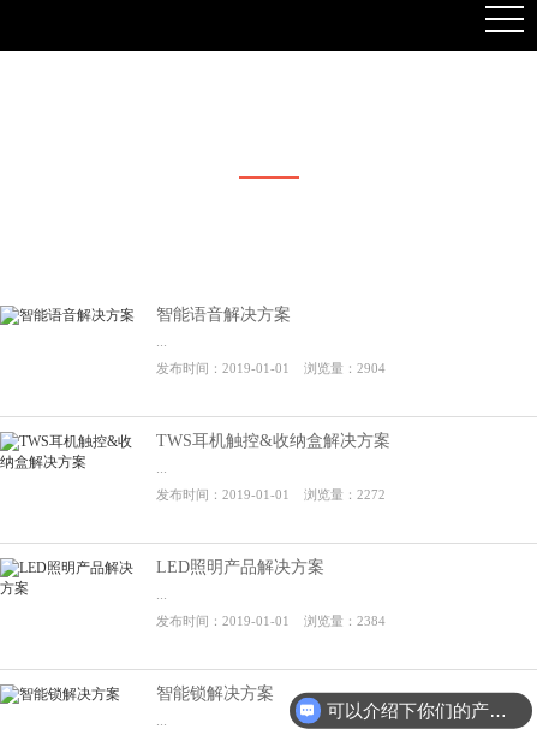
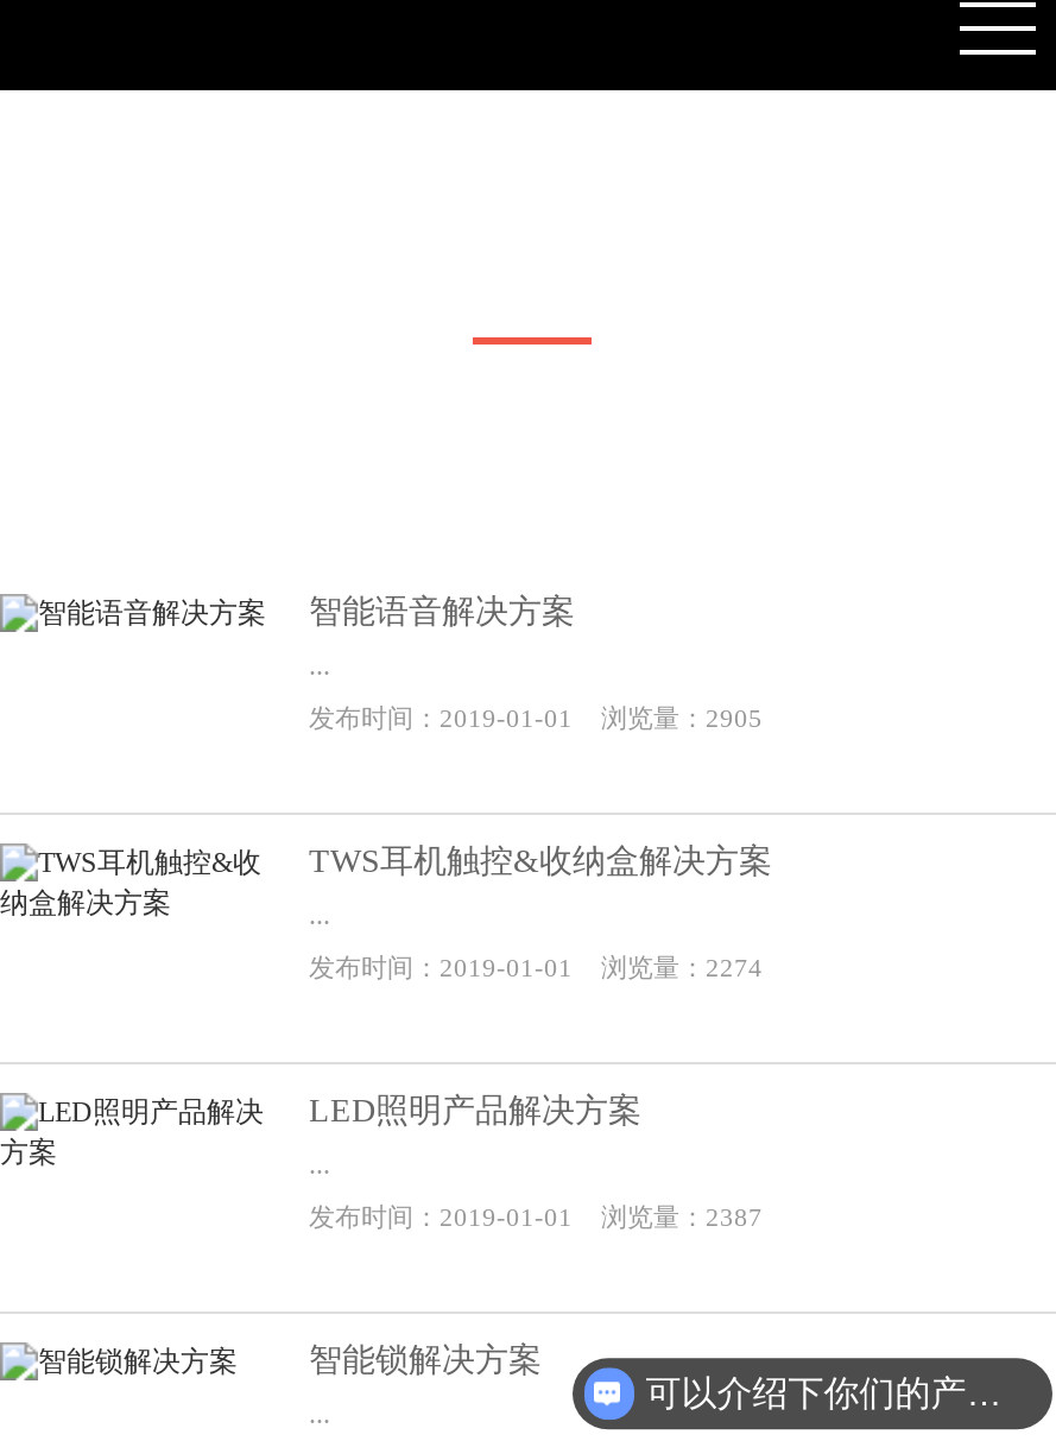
[156,361,386,375] 发布时间：2019-01-01 浏览量：2904 -> [309,703,763,732] 发布时间：2019-01-01 浏览量：2905
[156,487,386,502] 发布时间：2019-01-01 浏览量：2272 -> [309,953,763,981] 发布时间：2019-01-01 浏览量：2274
[156,614,386,628] 发布时间：2019-01-01 浏览量：2384 -> [309,1202,763,1231] 发布时间：2019-01-01 浏览量：2387

